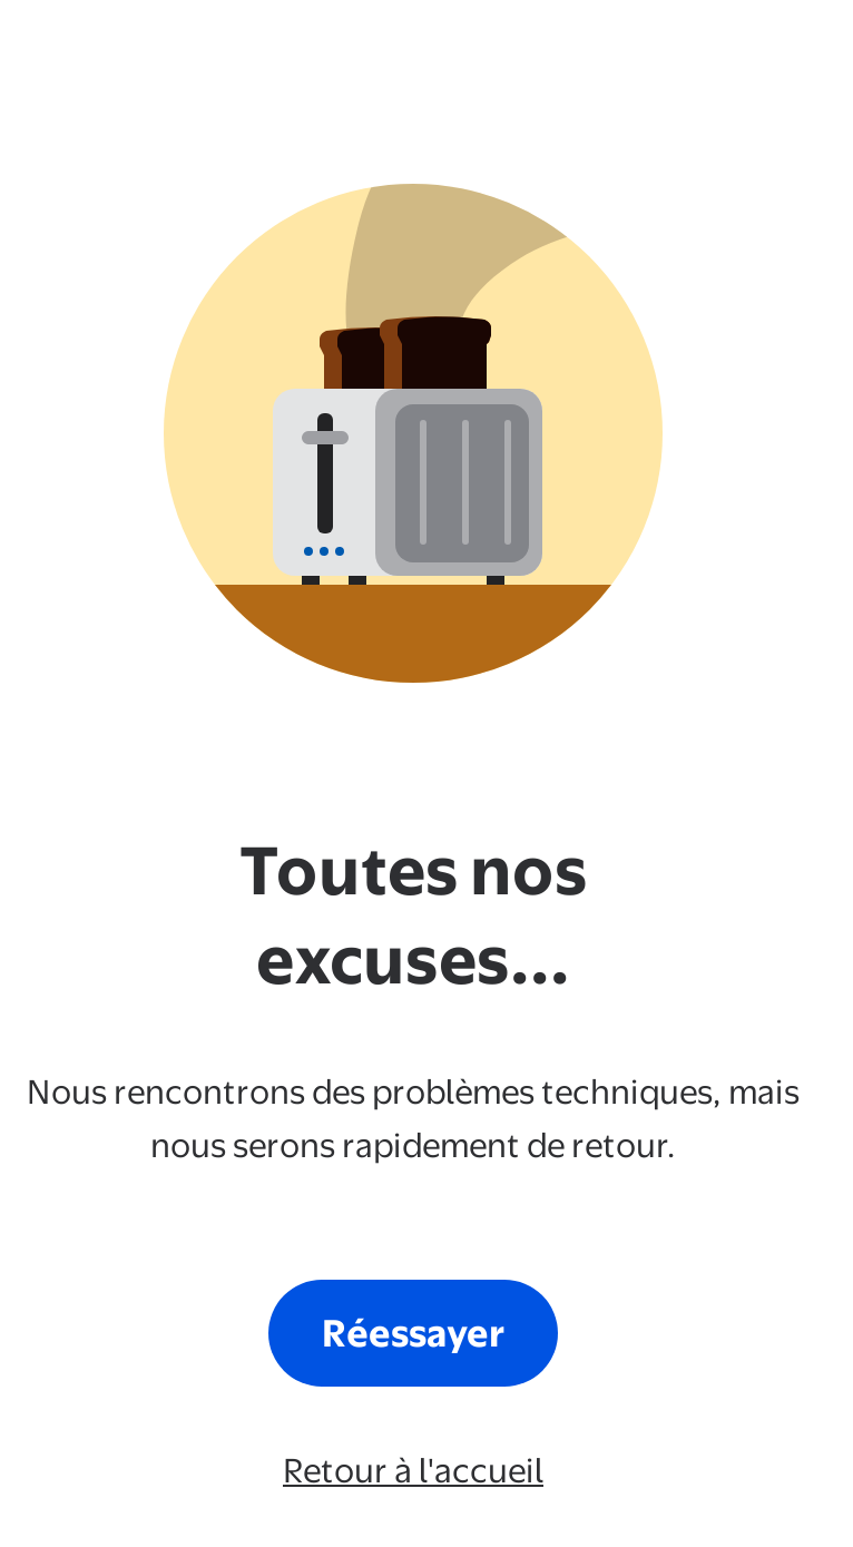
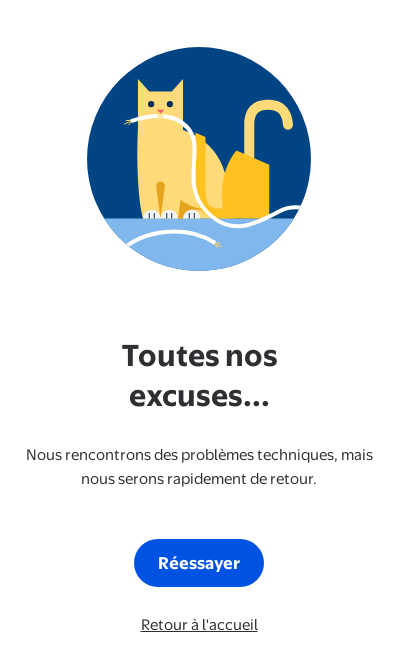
[164,184,663,685] [image] -> [86,46,312,272] [image]

